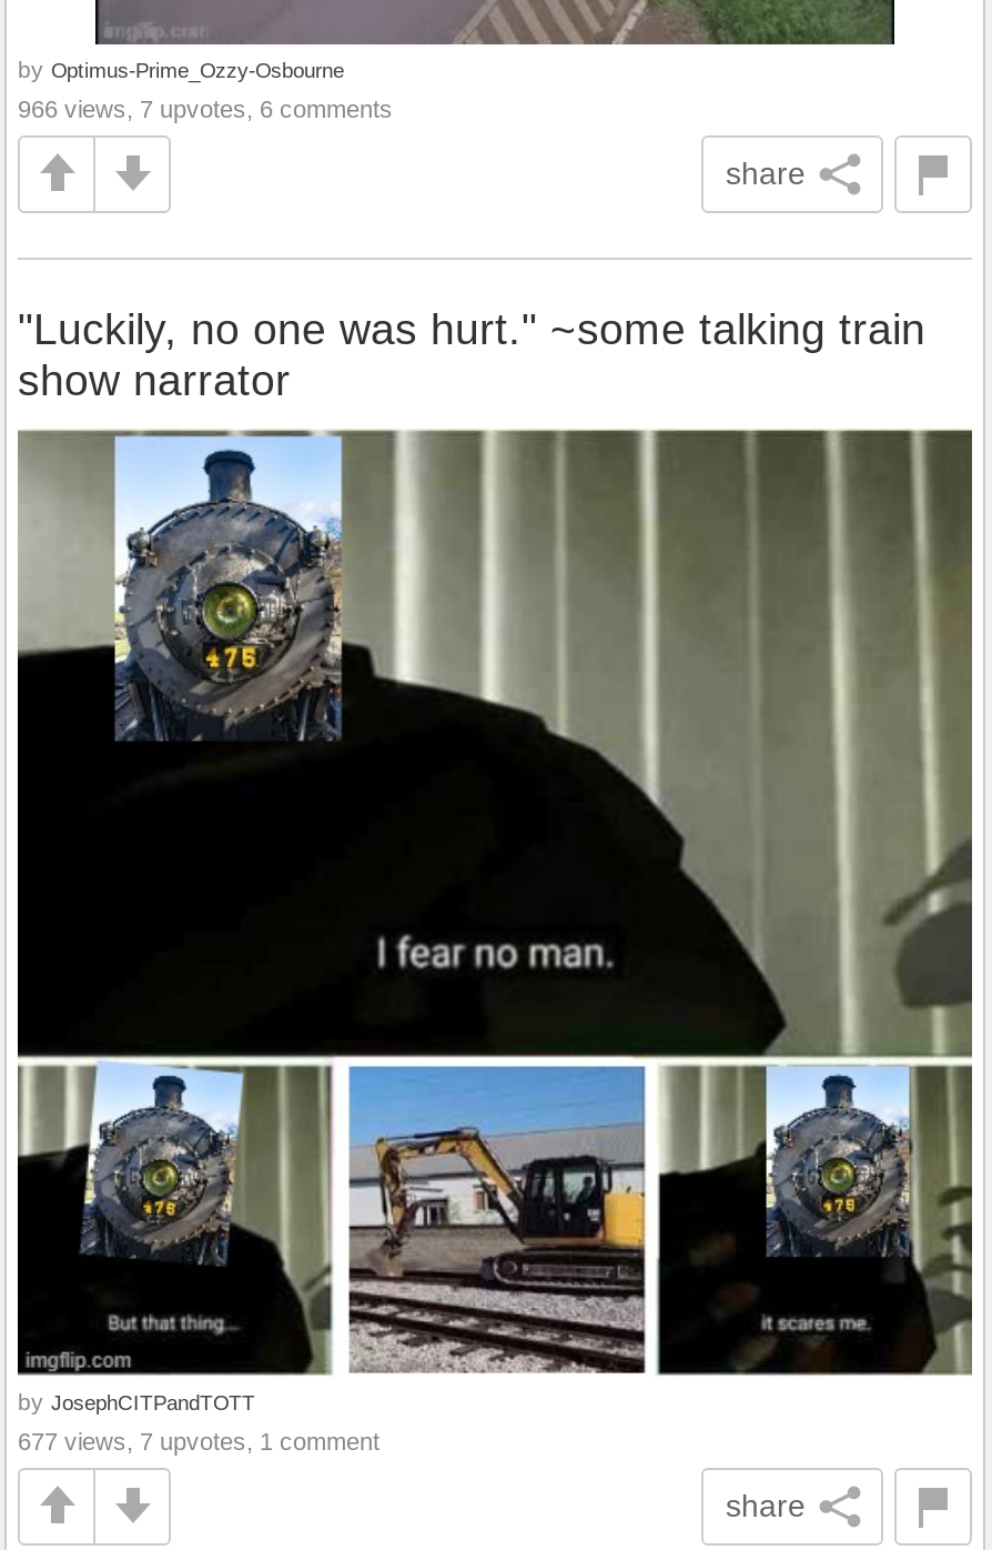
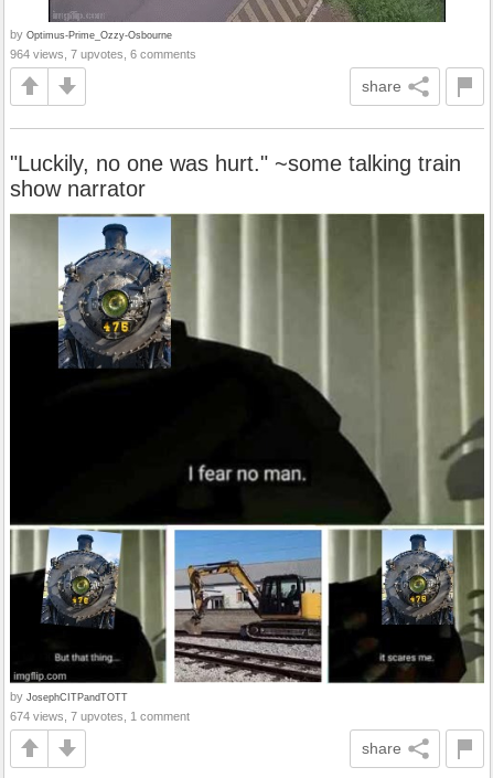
[18,94,393,121] 966 views, 7 upvotes, 6 comments -> [10,47,196,60] 964 views, 7 upvotes, 6 comments
[18,1427,379,1454] 677 views, 7 upvotes, 1 comment -> [10,709,190,722] 674 views, 7 upvotes, 1 comment

